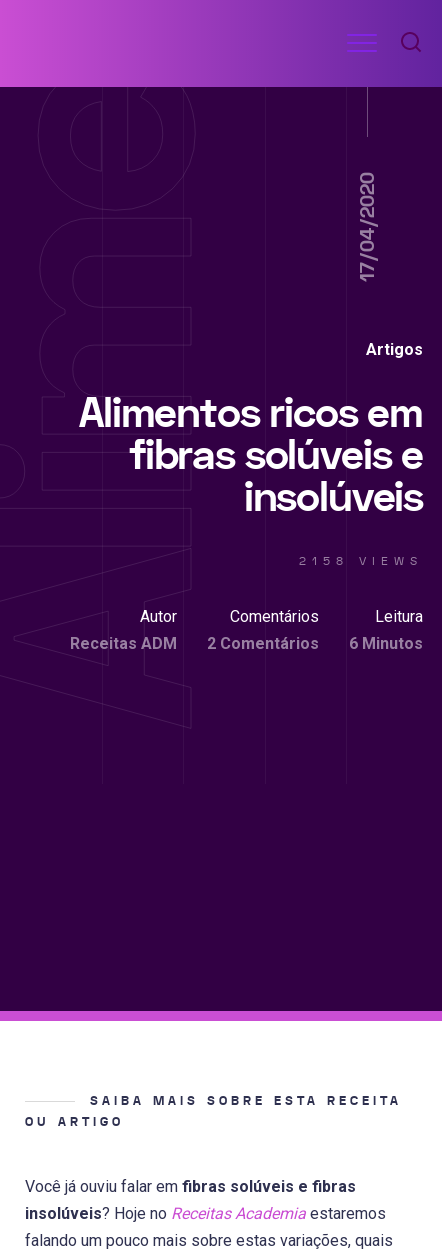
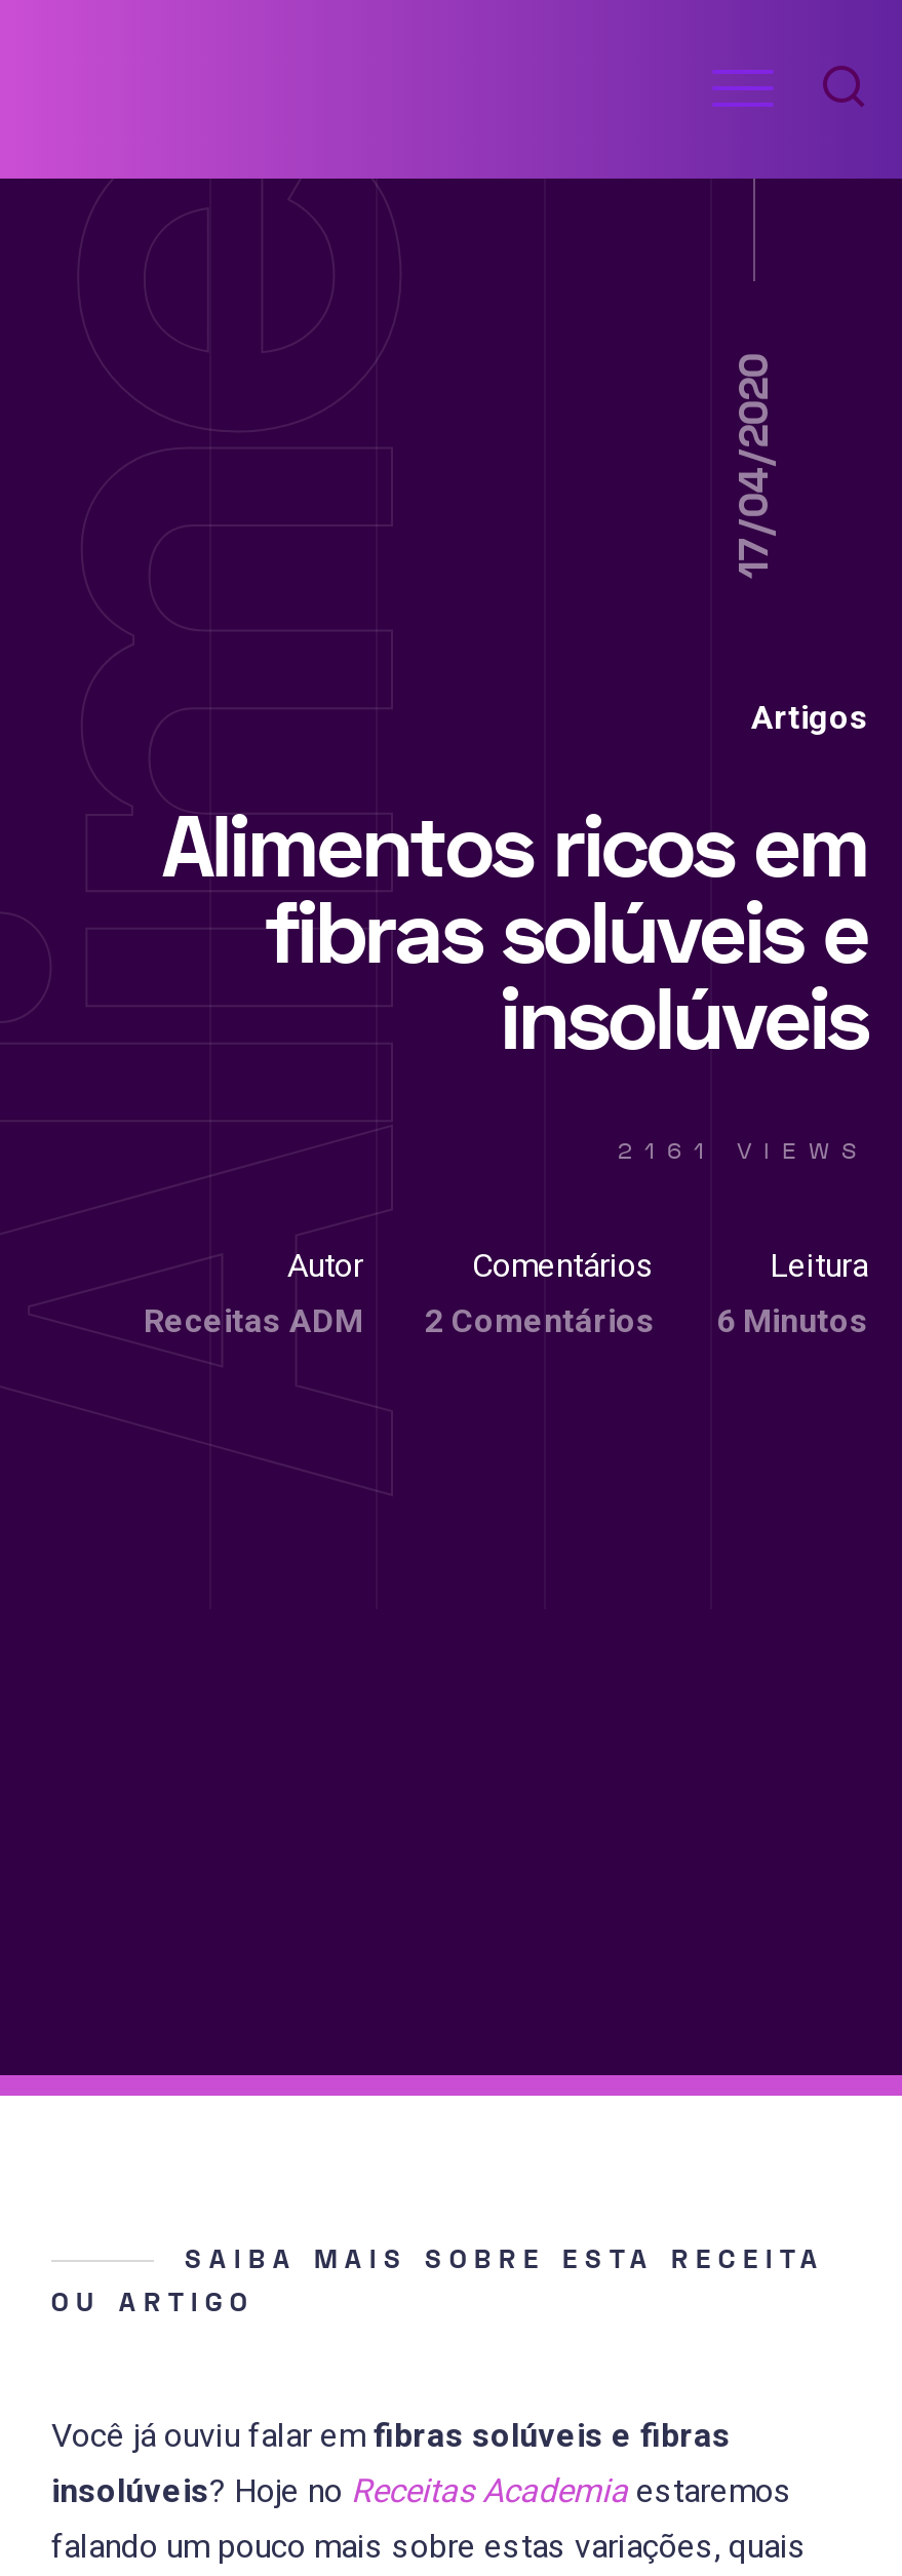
[299,554,423,568] 2158 VIEWS -> [618,1137,868,1165] 2161 VIEWS

